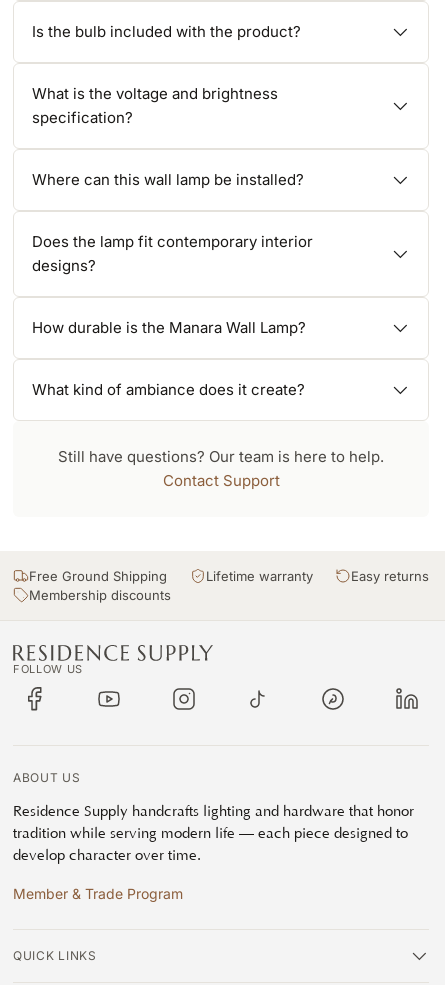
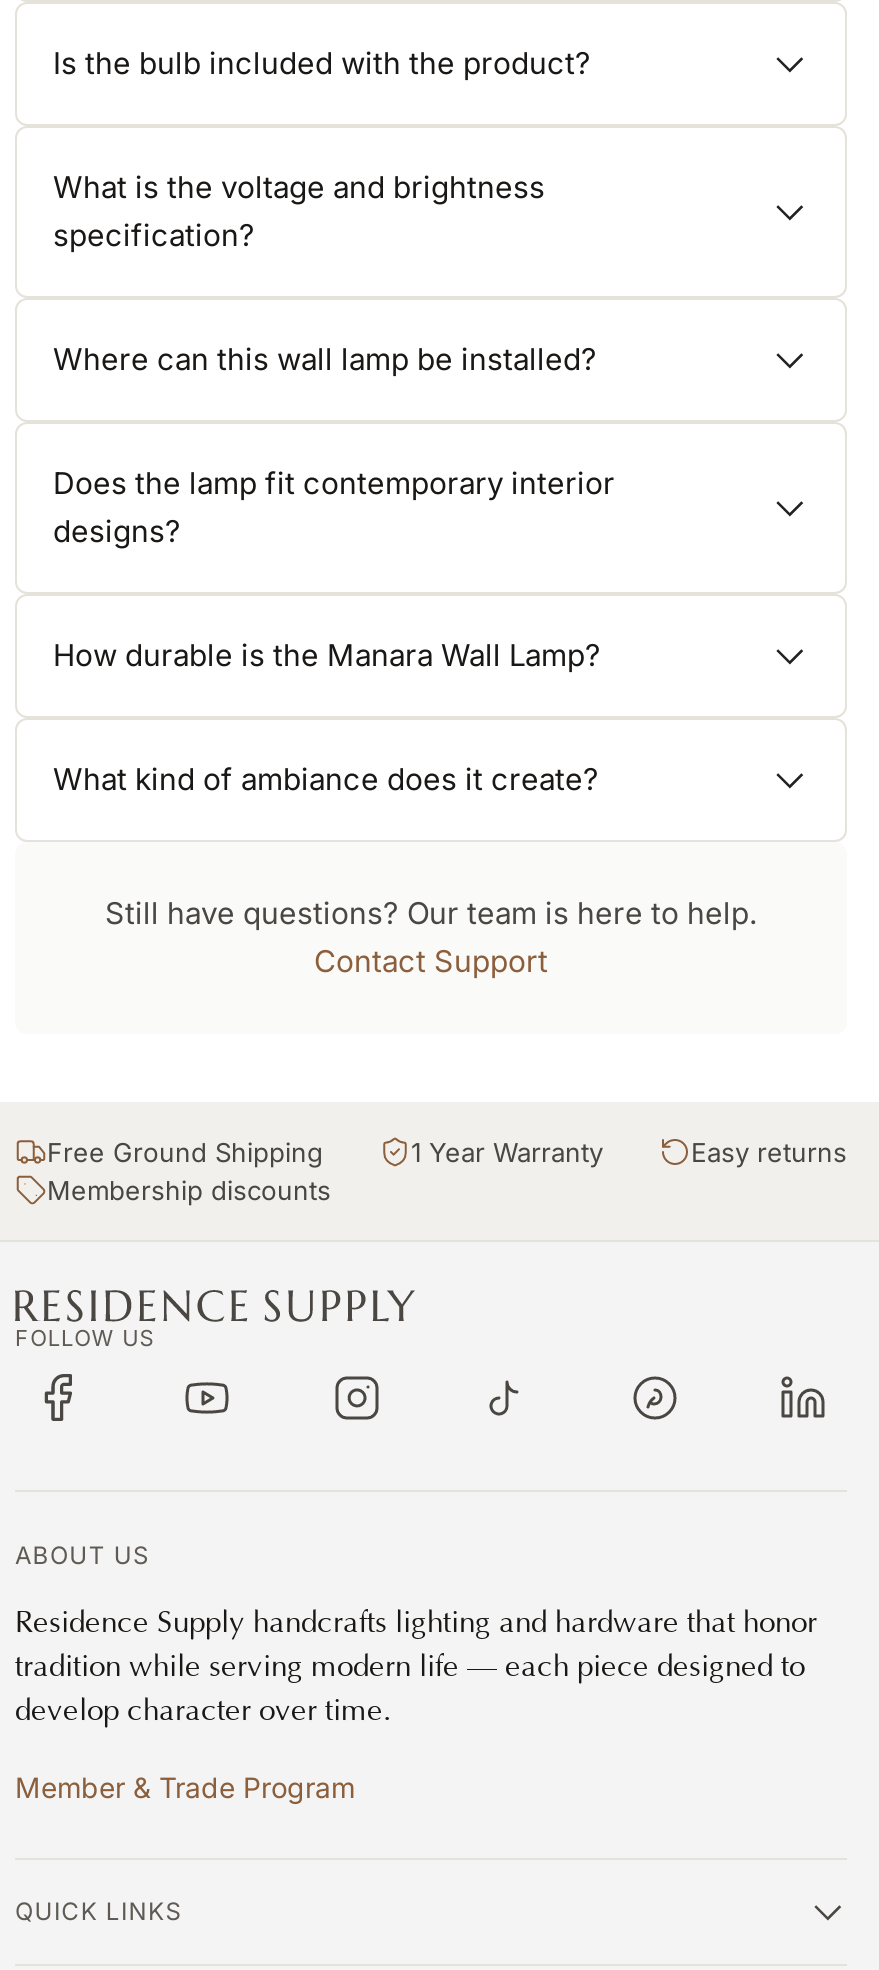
[205,568,312,584] Lifetime warranty -> [411,1136,603,1168] 1 Year Warranty

